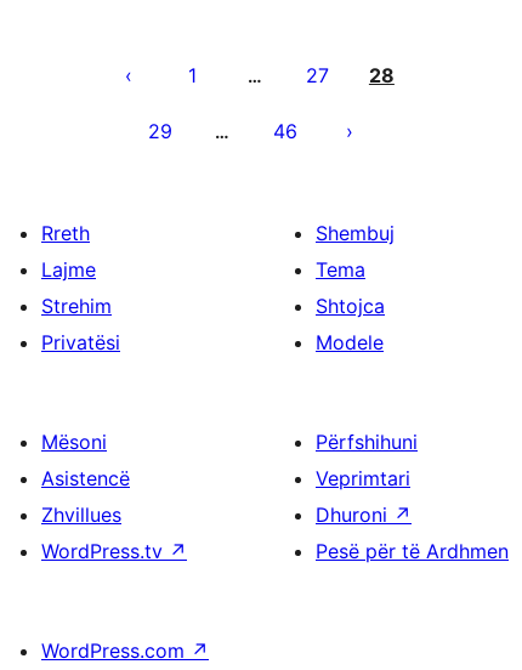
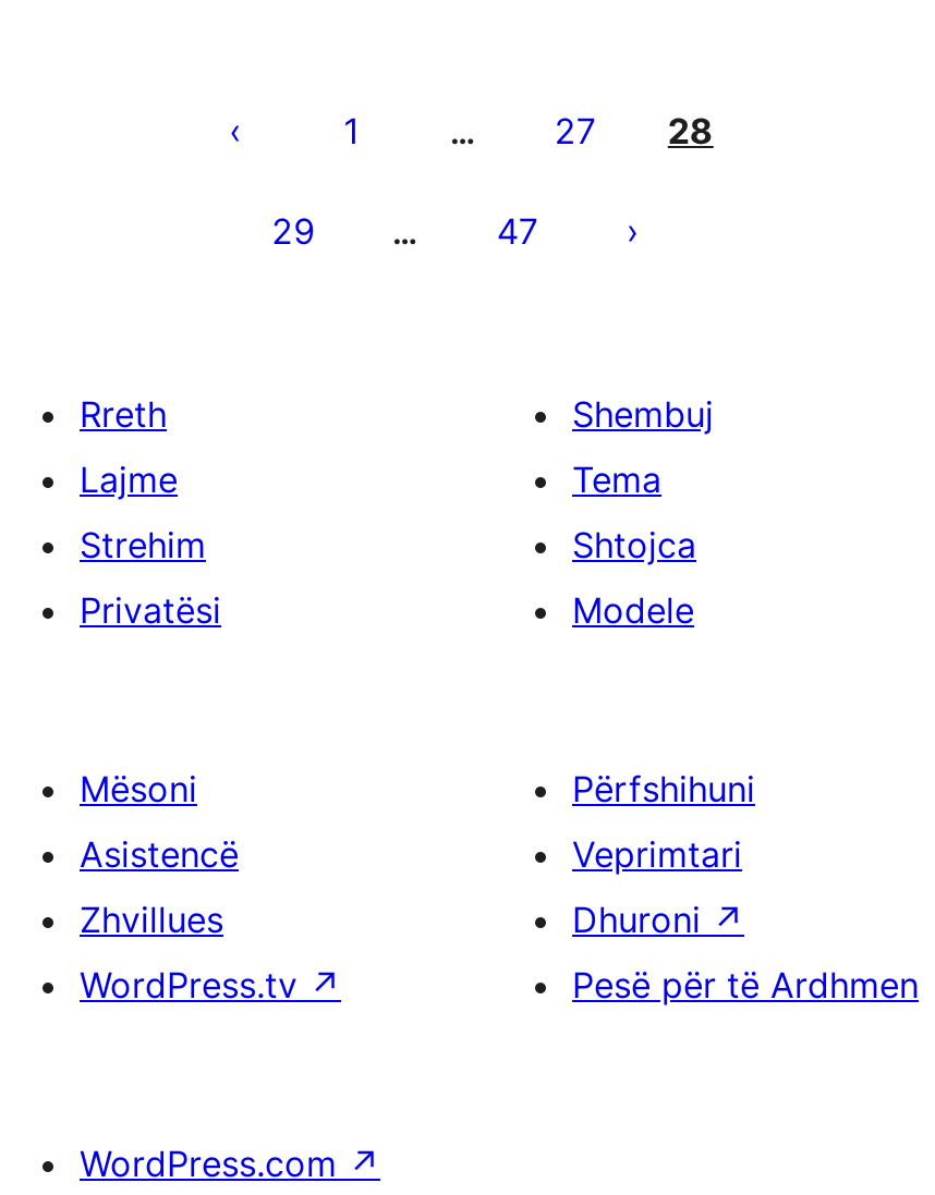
[273,119,297,143] 46 -> [497,209,538,253] 47

